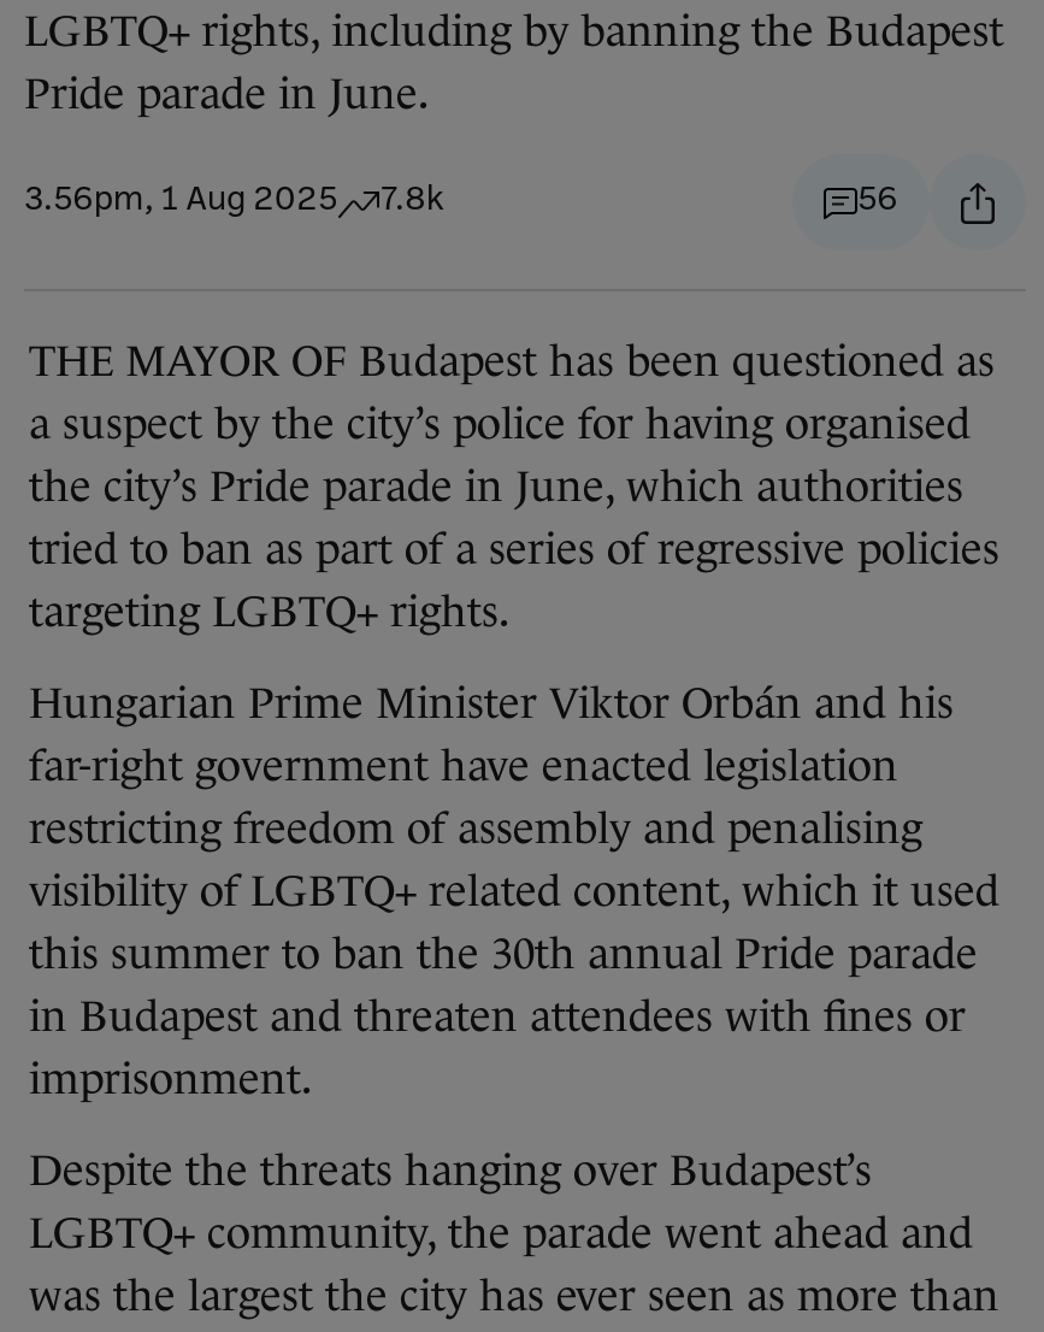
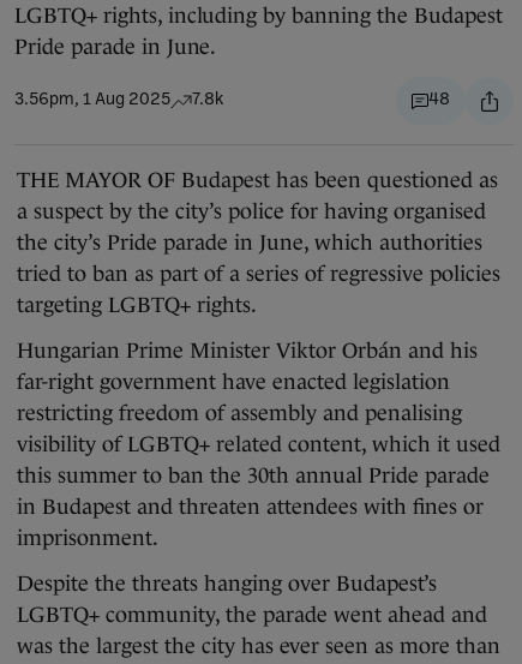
[857,184,898,220] 56 -> [428,92,450,110] 48

